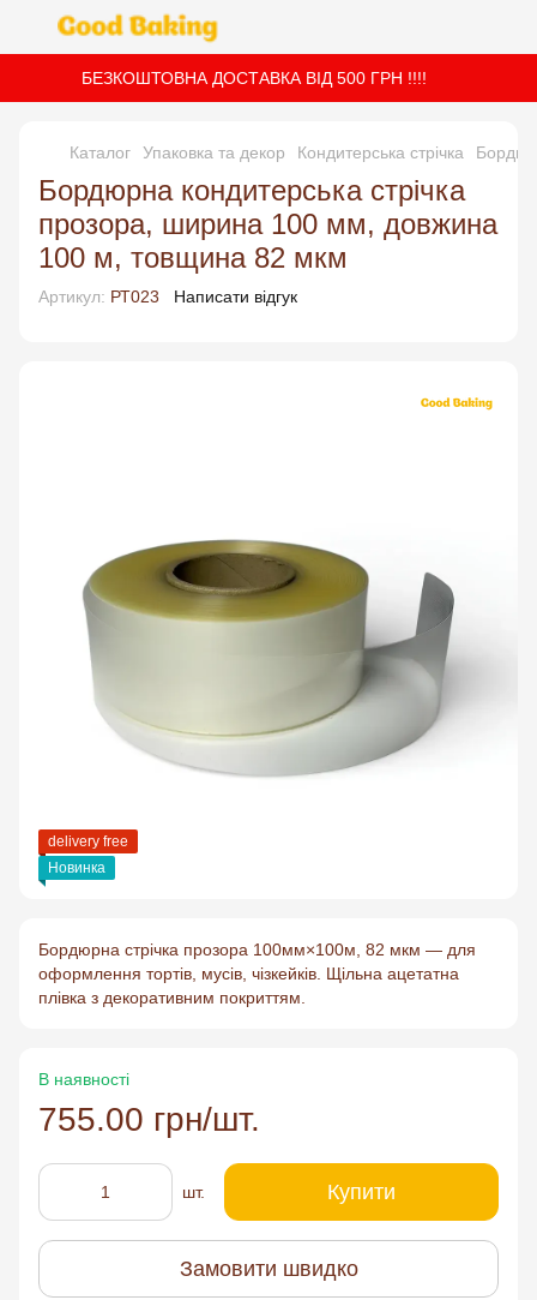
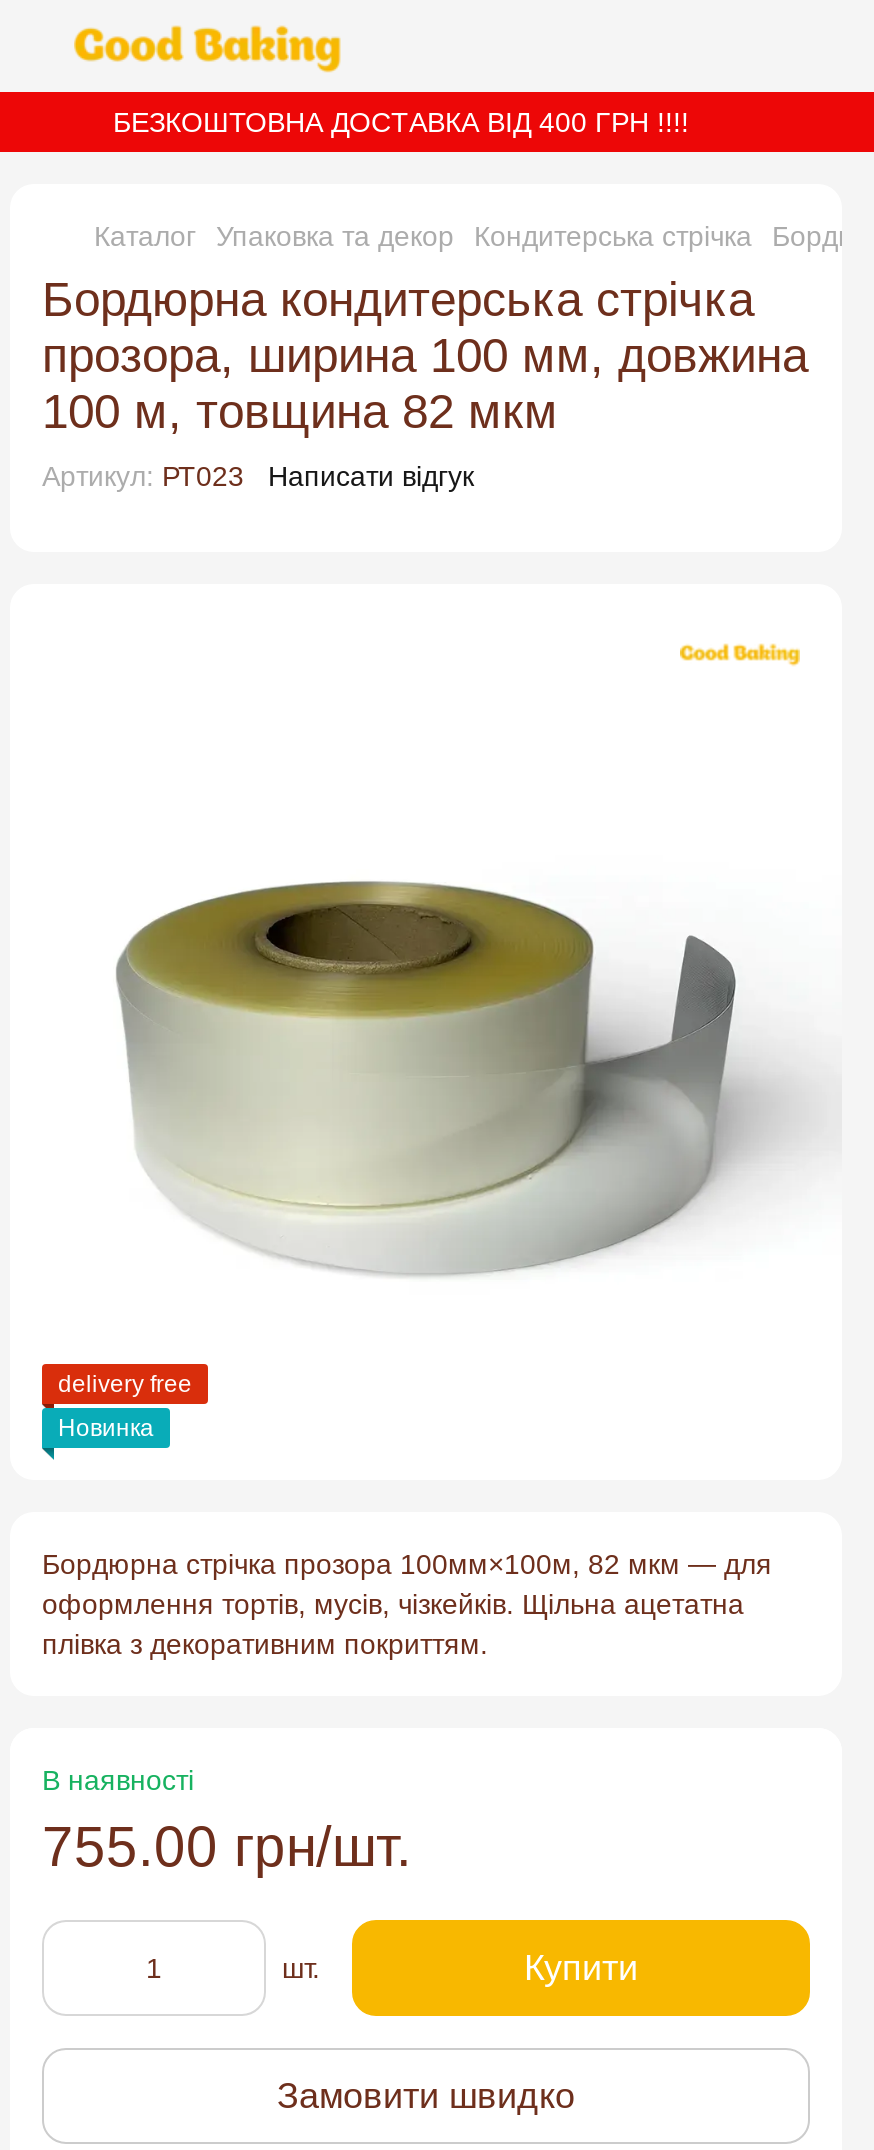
[81,68,426,88] БЕЗКОШТОВНА ДОСТАВКА ВІД 500 ГРН !!!! -> [113,106,689,138] БЕЗКОШТОВНА ДОСТАВКА ВІД 400 ГРН !!!!

